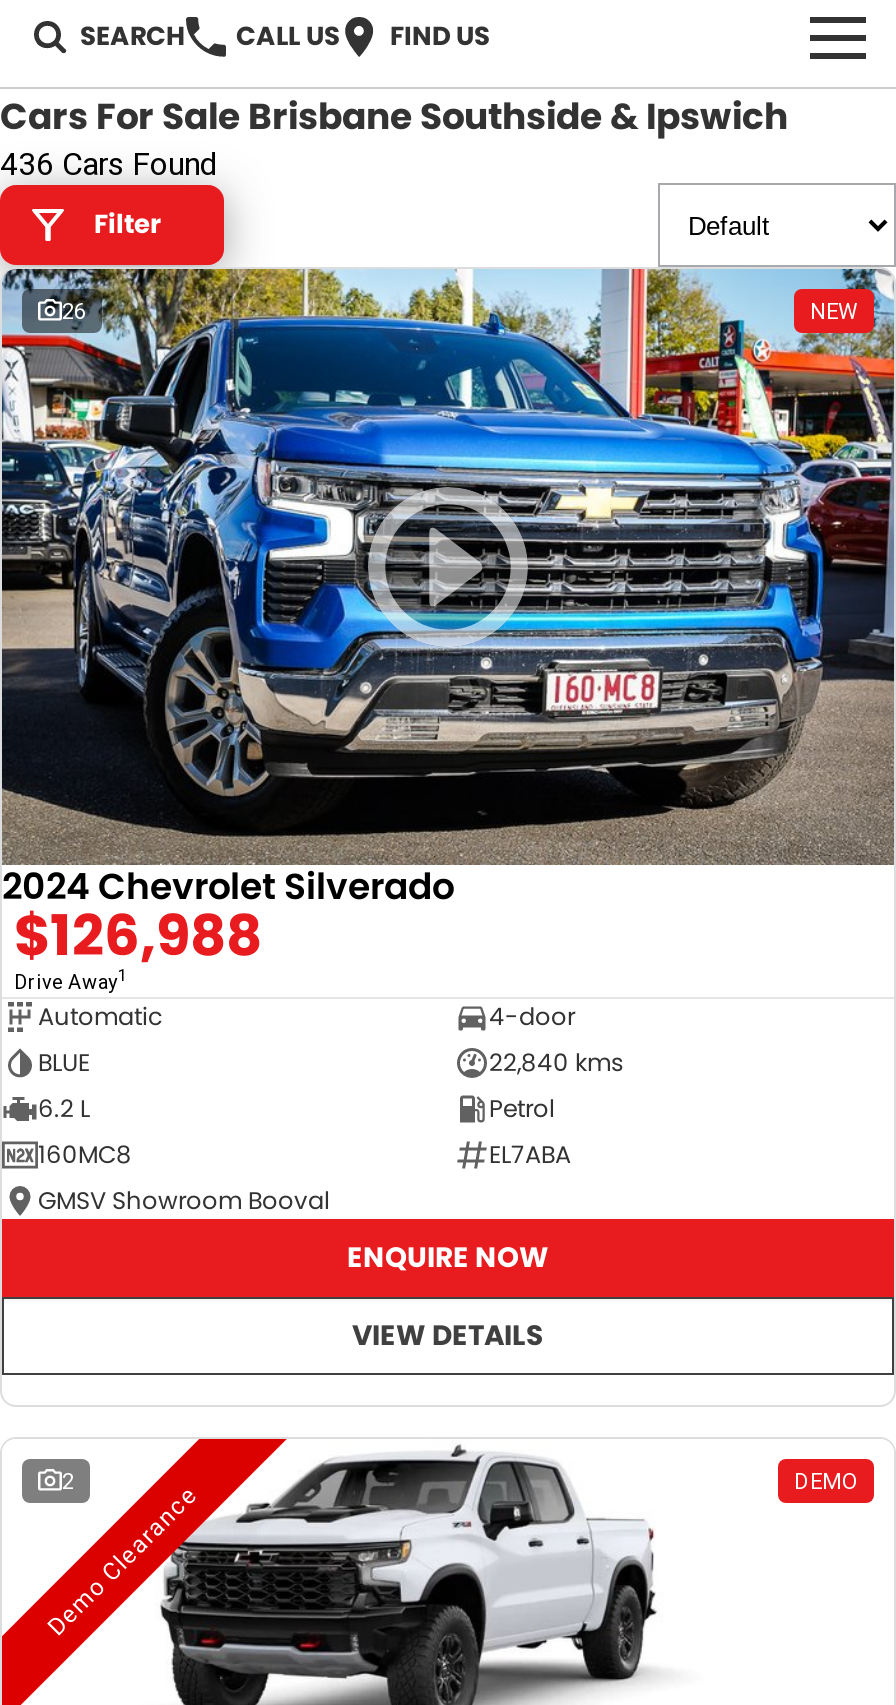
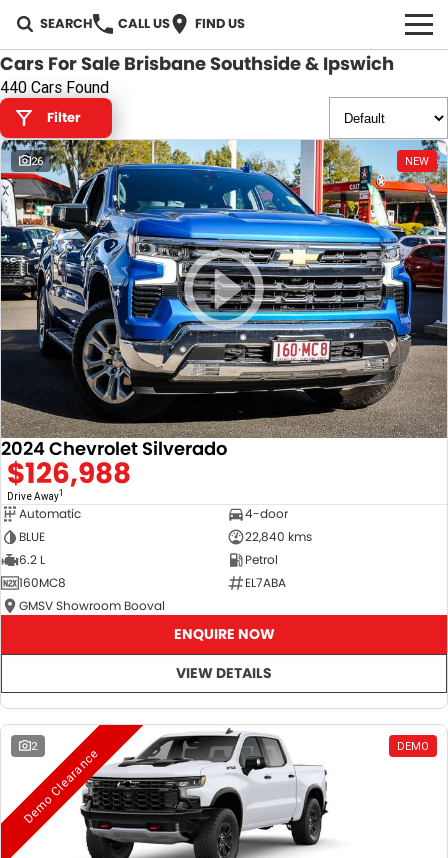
[0,143,218,183] 436 Cars Found -> [0,77,109,97] 440 Cars Found

